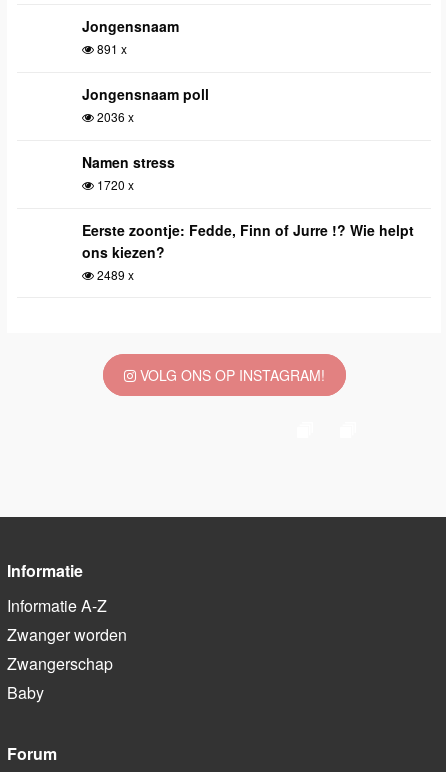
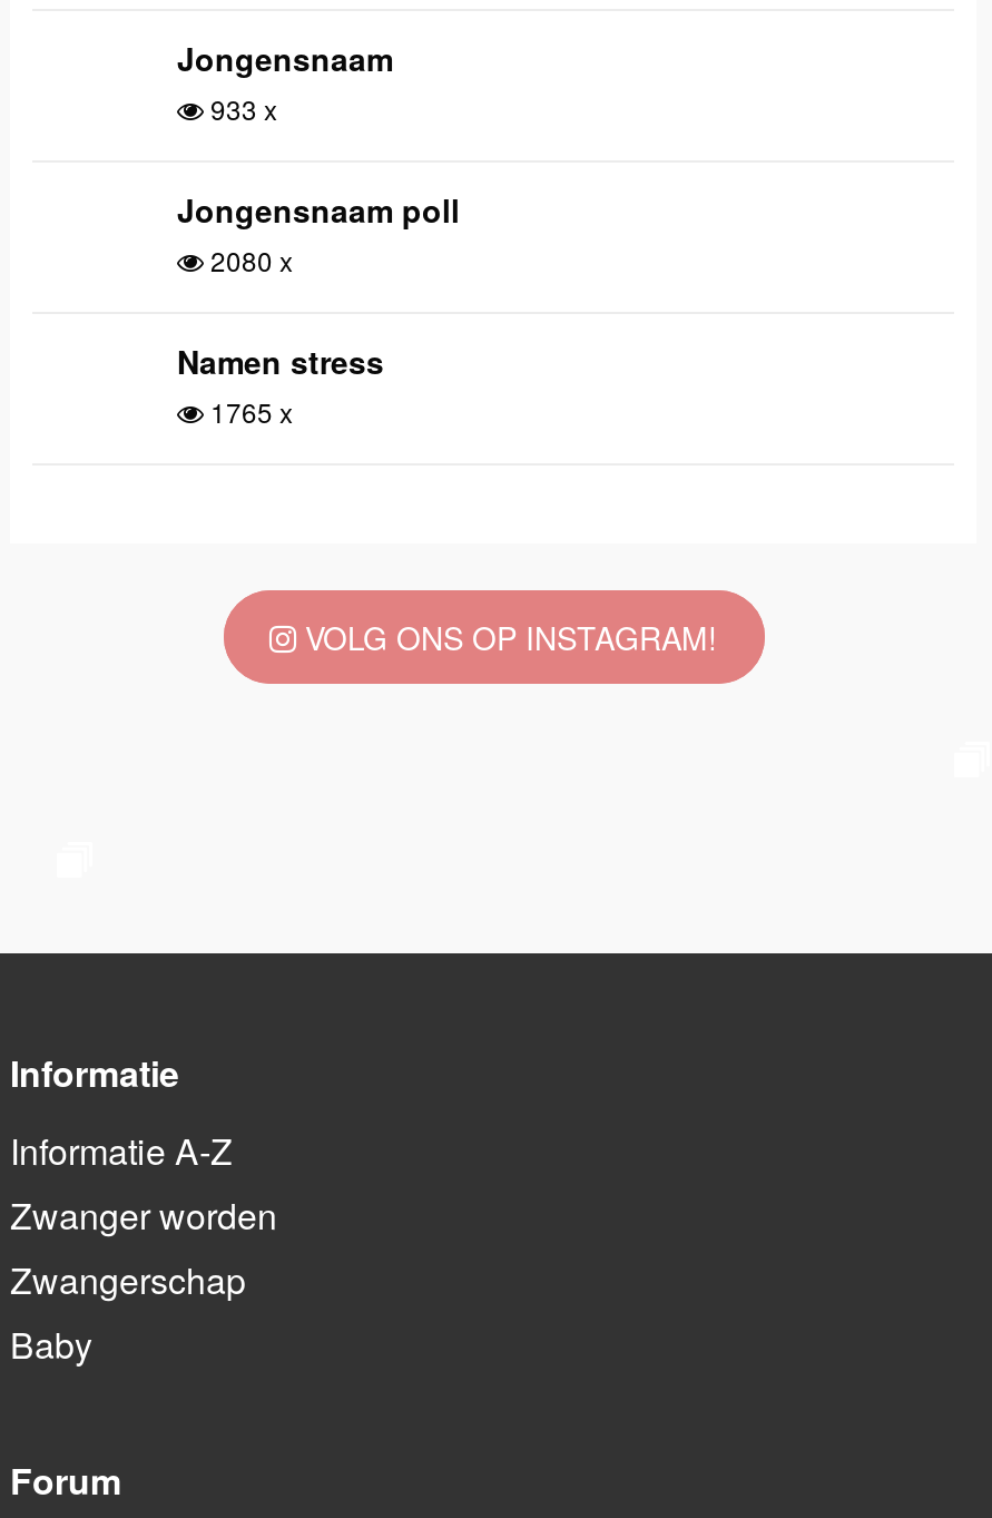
[94,40,127,57] 891 x -> [204,89,277,127] 933 x
[94,108,134,125] 2036 x -> [204,241,293,278] 2080 x
[82,176,414,283] 1720 x | Eerste zoontje: Fedde, Finn of Jurre !? Wie helpt | ons kiezen? | 2489 x -> [204,392,293,430] 1765 x

